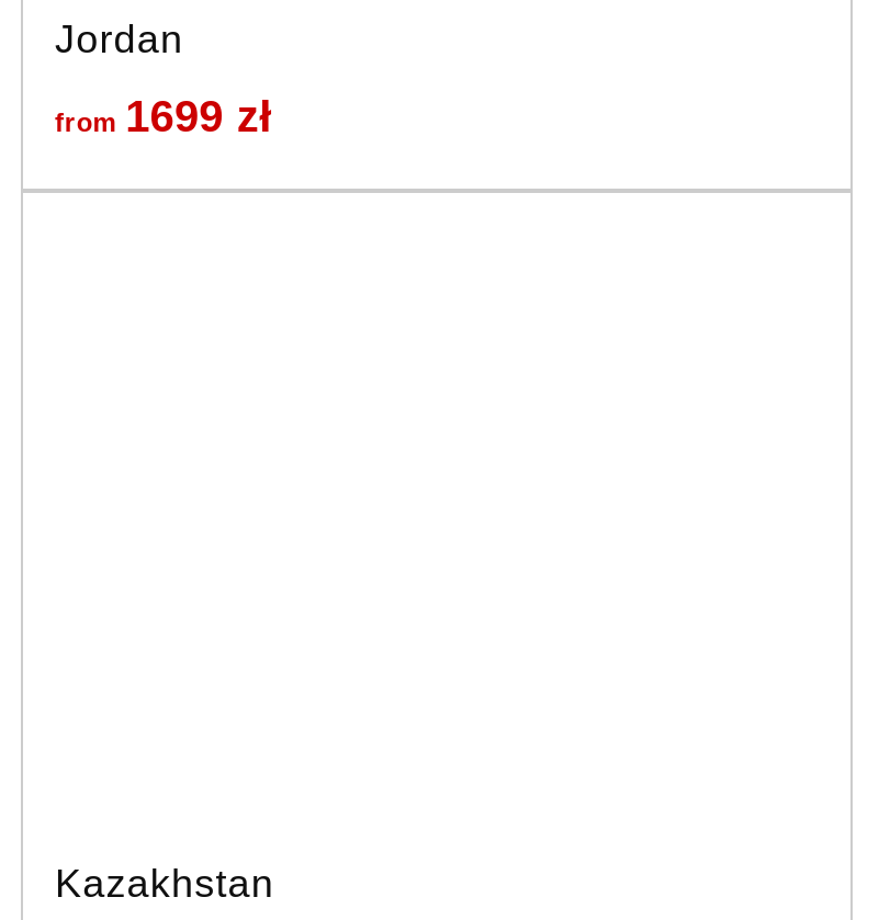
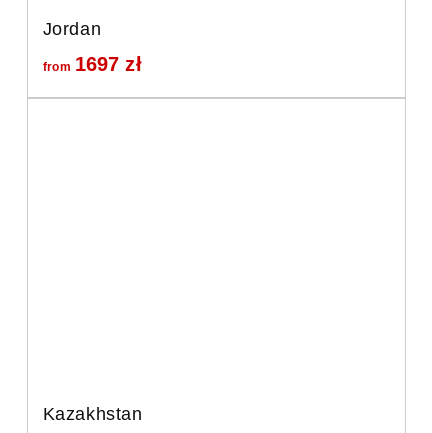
[55,92,273,140] from 1699 zł -> [42,53,142,75] from 1697 zł

